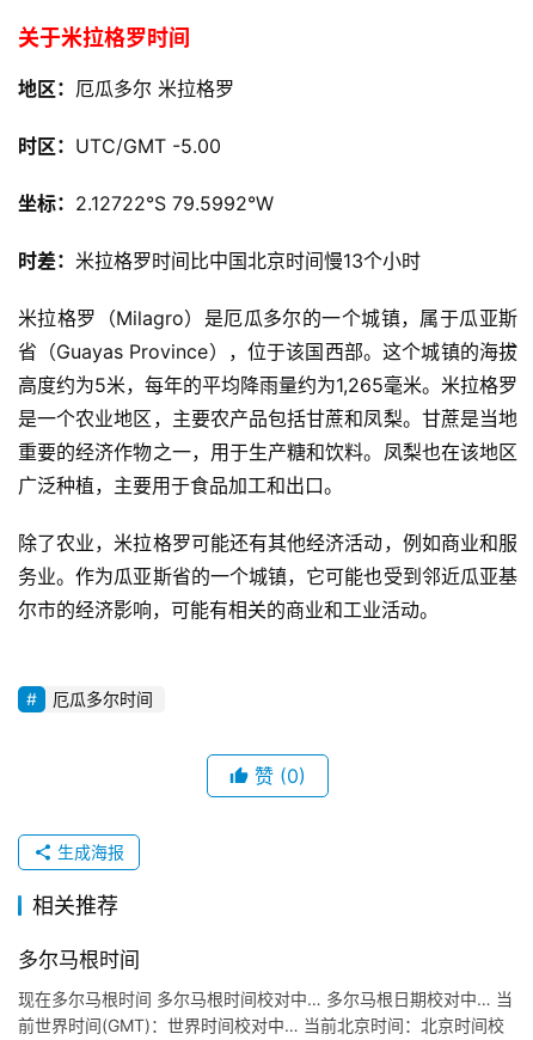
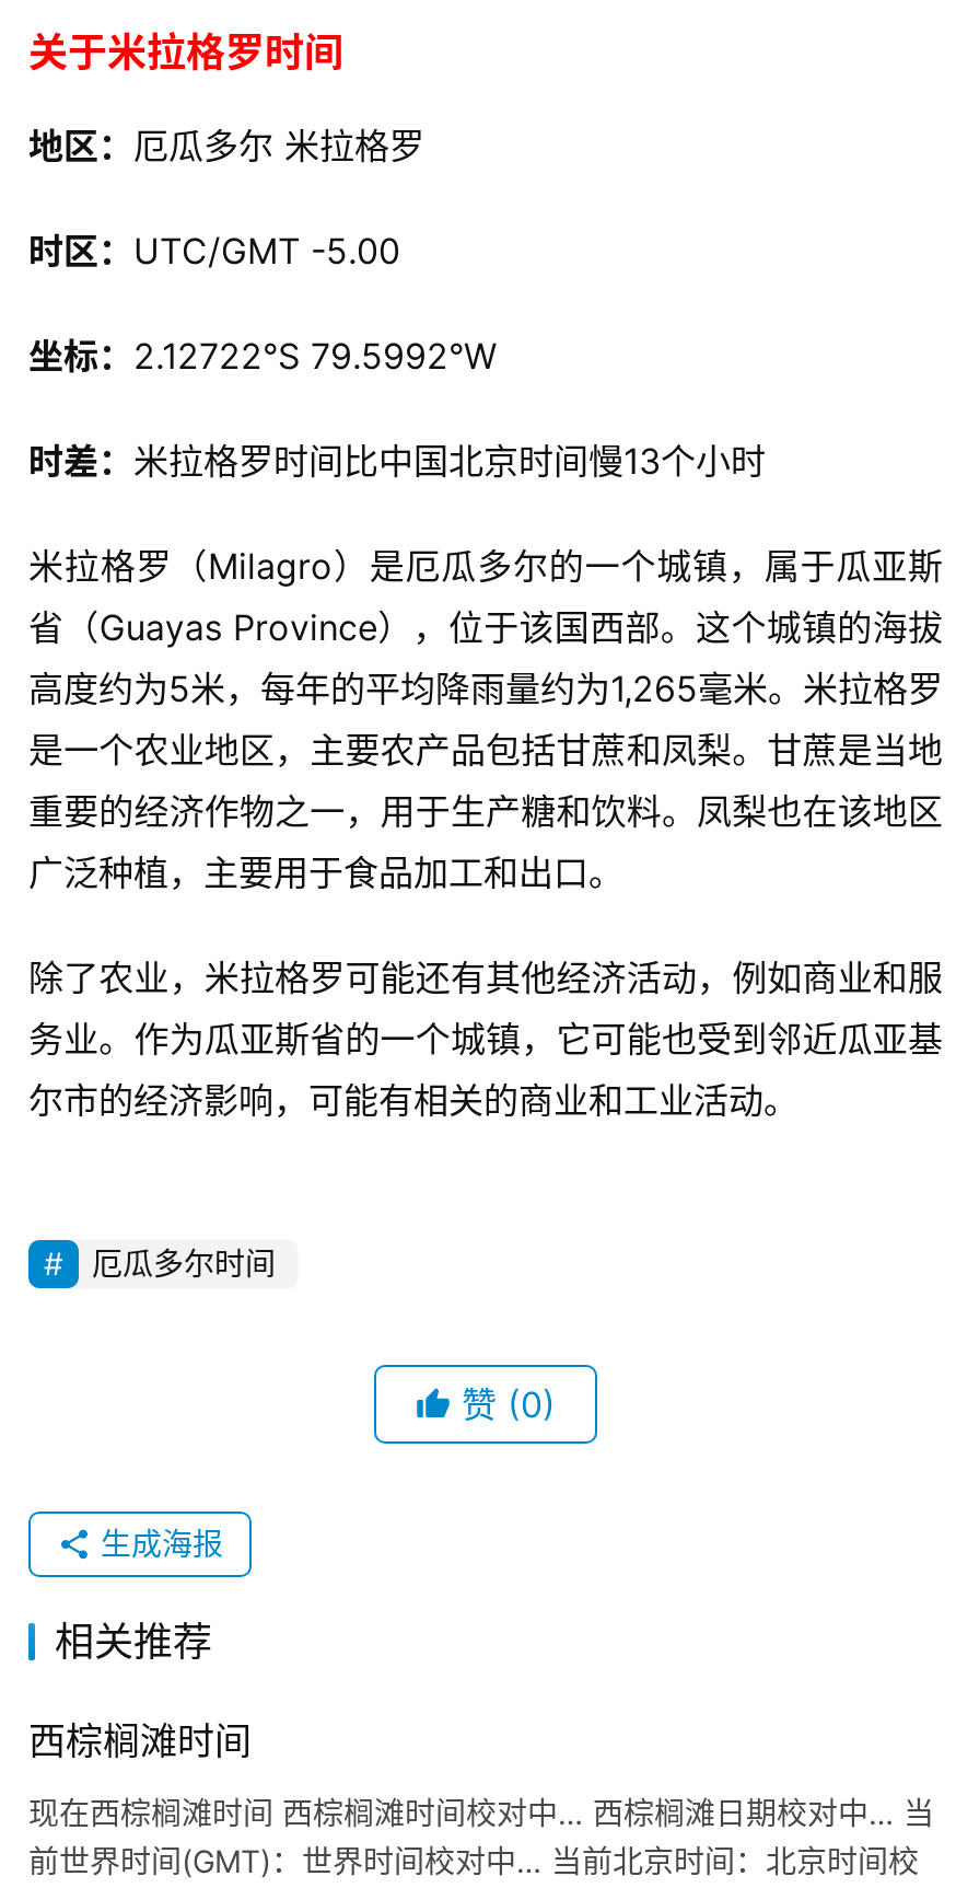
[18,948,140,972] 多尔马根时间 -> [28,1719,252,1763] 西棕榈滩时间
[18,989,513,1009] 现在多尔马根时间 多尔马根时间校对中… 多尔马根日期校对中… 当 -> [28,1794,934,1831] 现在西棕榈滩时间 西棕榈滩时间校对中… 西棕榈滩日期校对中… 当

